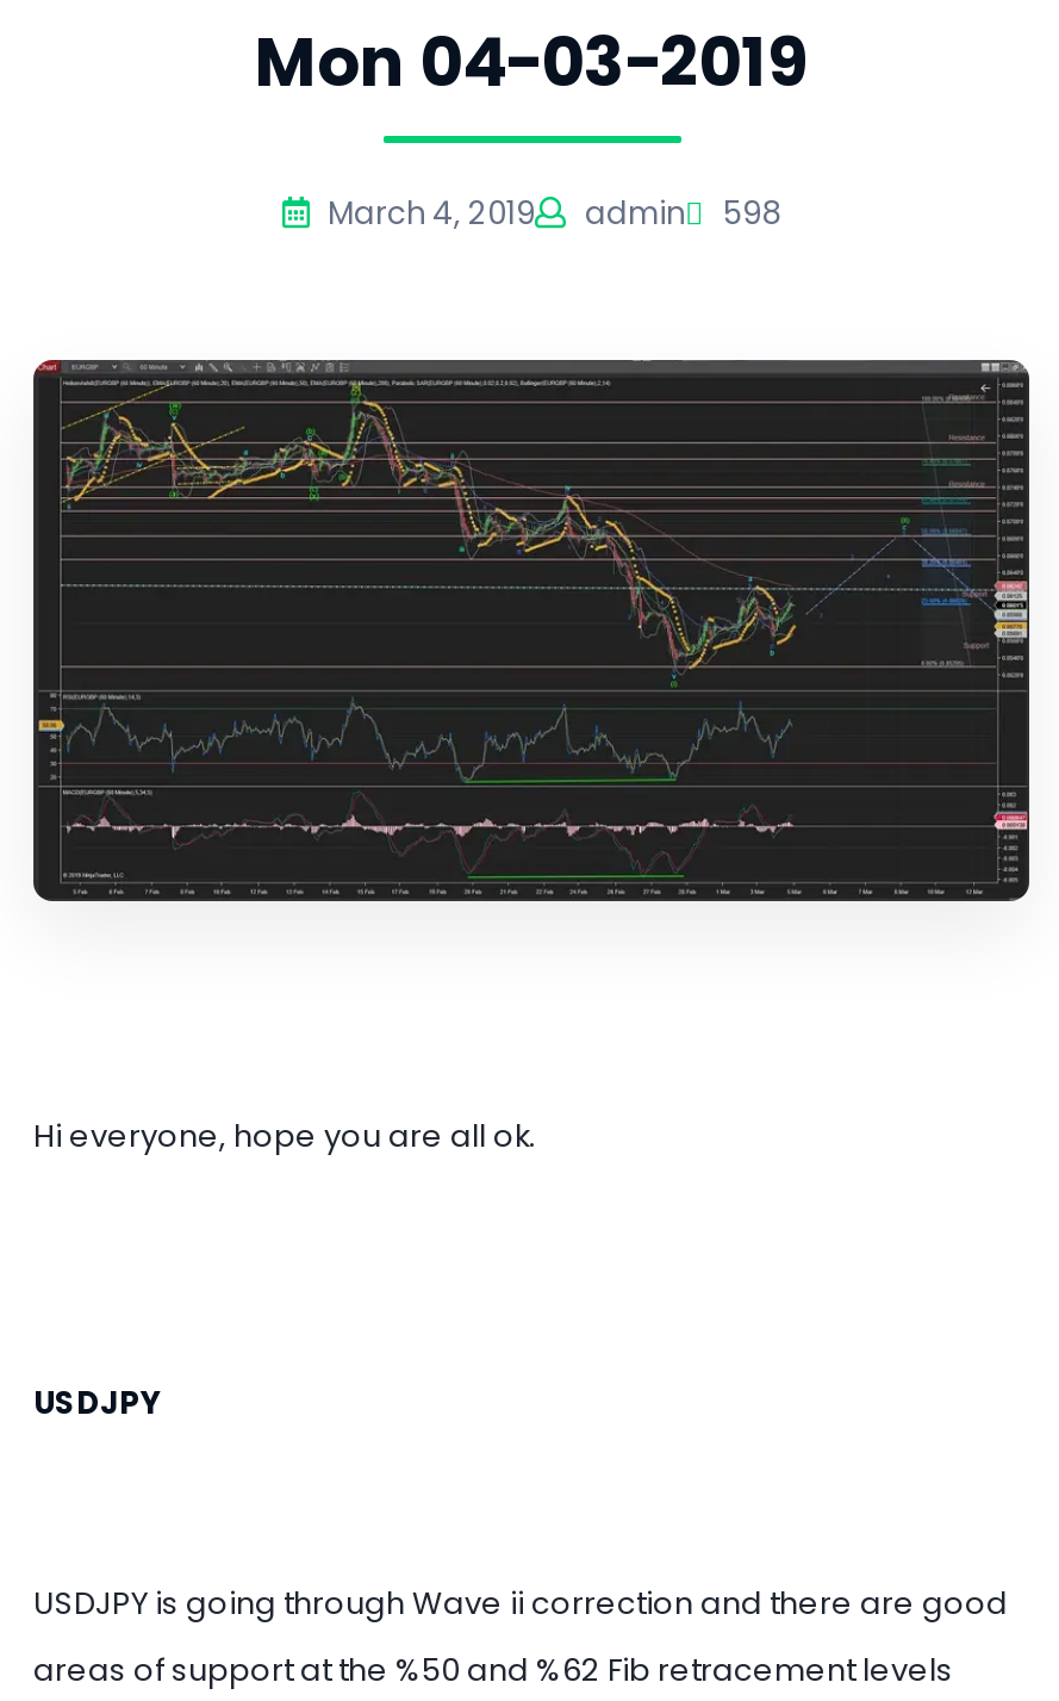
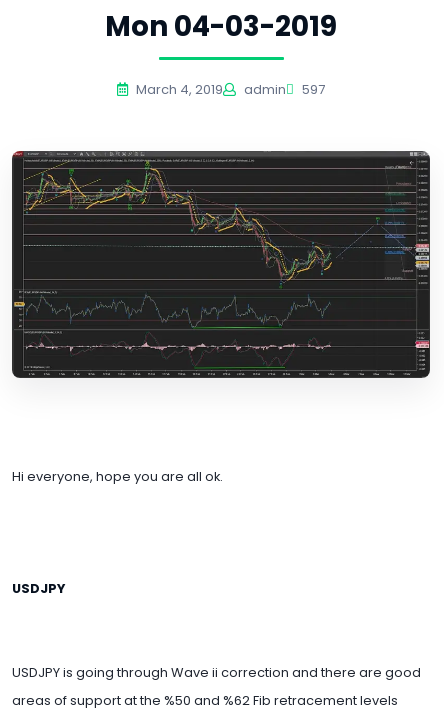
[320,191,780,236] March 4, 2019 admin 598 -> [133,80,325,99] March 4, 2019 admin 597

